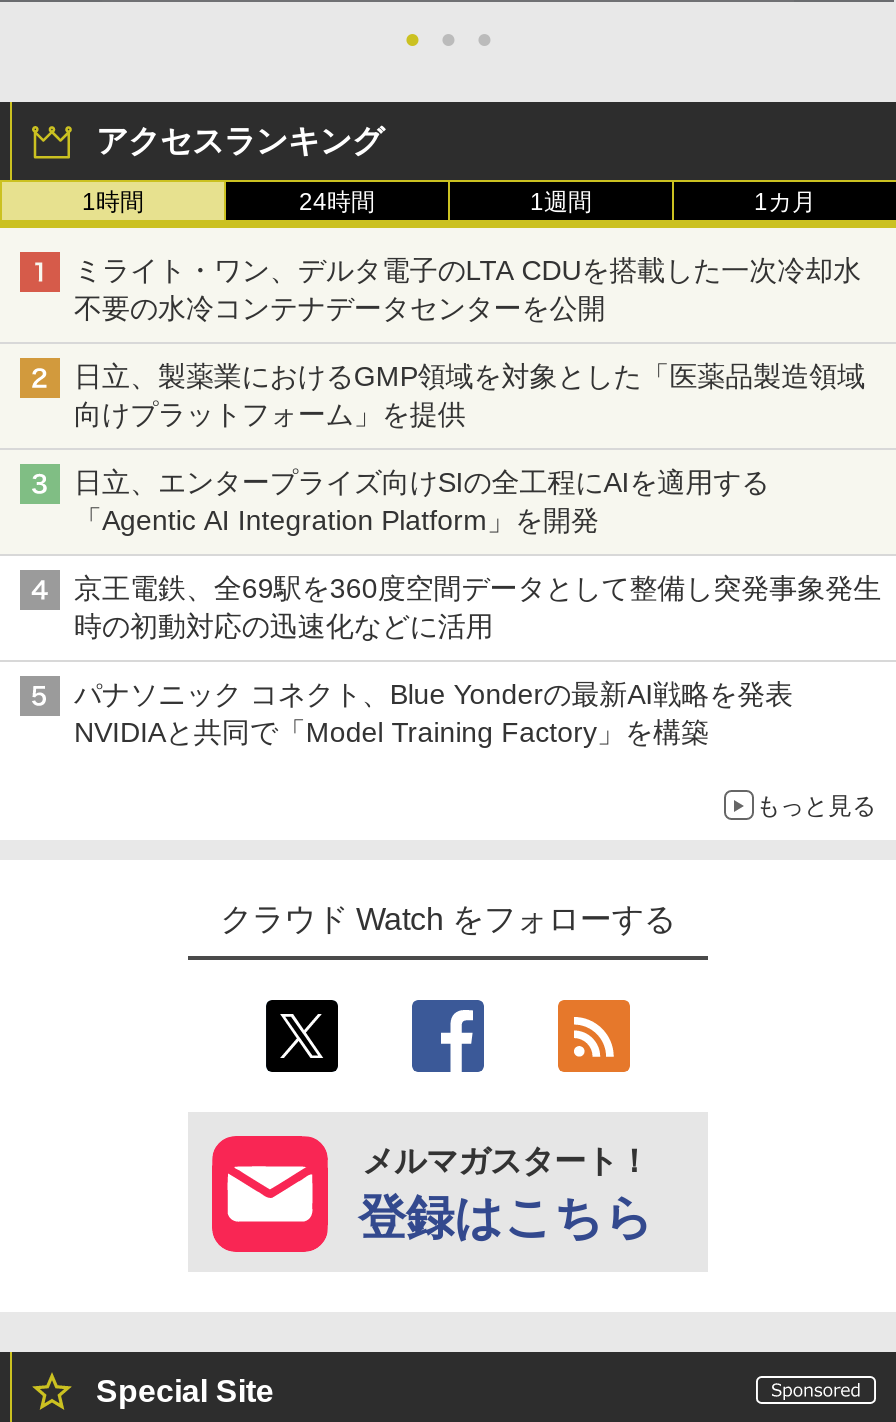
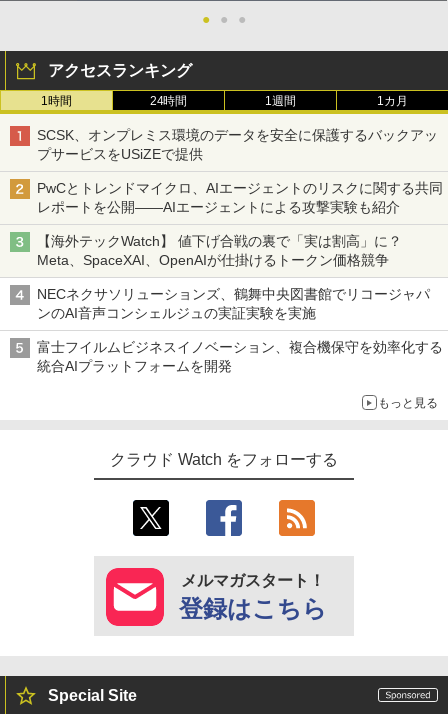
[74,255,861,325] ミライト・ワン、デルタ電子のLTA CDUを搭載した一次冷却水 | 不要の水冷コンテナデータセンターを公開 -> [37,127,438,162] SCSK、オンプレミス環境のデータを安全に保護するバックアッ | プサービスをUSiZEで提供
[74,361,865,431] 日立、製薬業におけるGMP領域を対象とした「医薬品製造領域 | 向けプラットフォーム」を提供 -> [37,180,443,215] PwCとトレンドマイクロ、AIエージェントのリスクに関する共同 | レポートを公開――AIエージェントによる攻撃実験も紹介
[74,467,769,537] 日立、エンタープライズ向けSIの全工程にAIを適用する | 「Agentic AI Integration Platform」を開発 -> [37,233,416,268] 【海外テックWatch】 値下げ合戦の裏で「実は割高」に？ | Meta、SpaceXAI、OpenAIが仕掛けるトークン価格競争
[74,573,881,643] 京王電鉄、全69駅を360度空間データとして整備し突発事象発生 | 時の初動対応の迅速化などに活用 -> [37,286,430,321] NECネクサソリューションズ、鶴舞中央図書館でリコージャパ | ンのAI音声コンシェルジュの実証実験を実施
[74,679,821,749] パナソニック コネクト、Blue Yonderの最新AI戦略を発表 | NVIDIAと共同で「Model Training Factory」を構築 -> [37,339,443,374] 富士フイルムビジネスイノベーション、複合機保守を効率化する | 統合AIプラットフォームを開発

